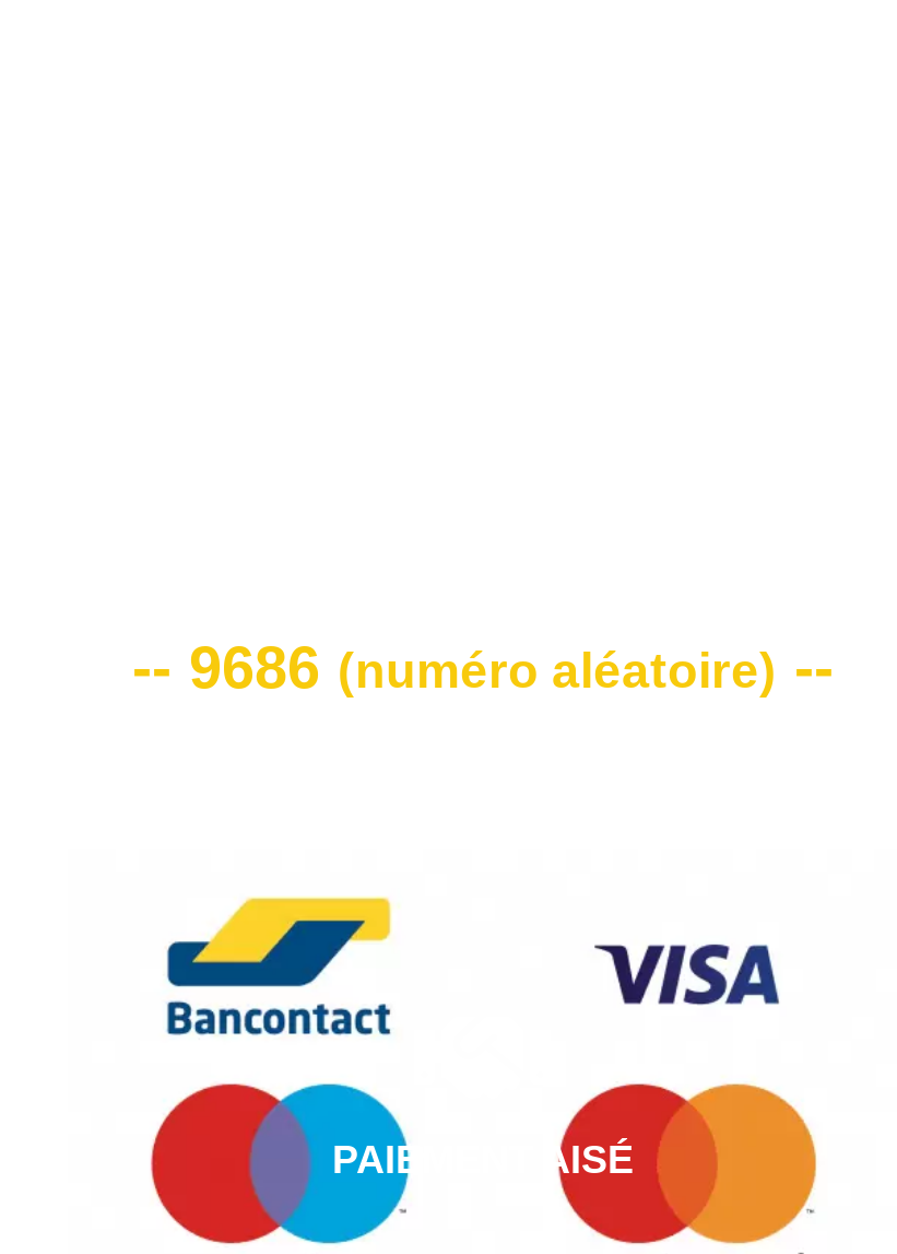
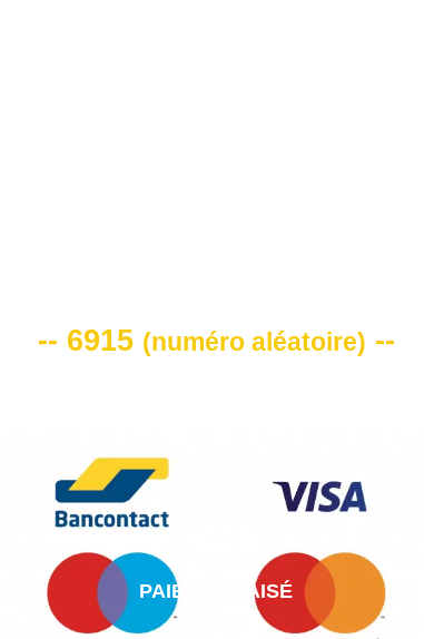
[132,636,834,701] -- 9686 (numéro aléatoire) -- -> [37,324,395,358] -- 6915 (numéro aléatoire) --

